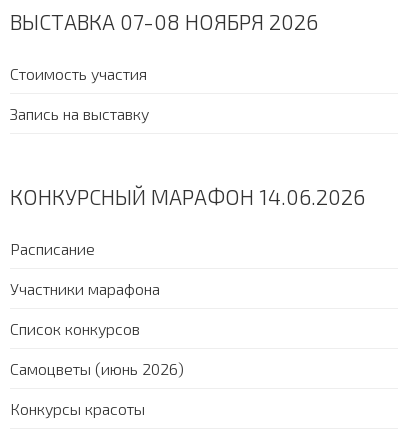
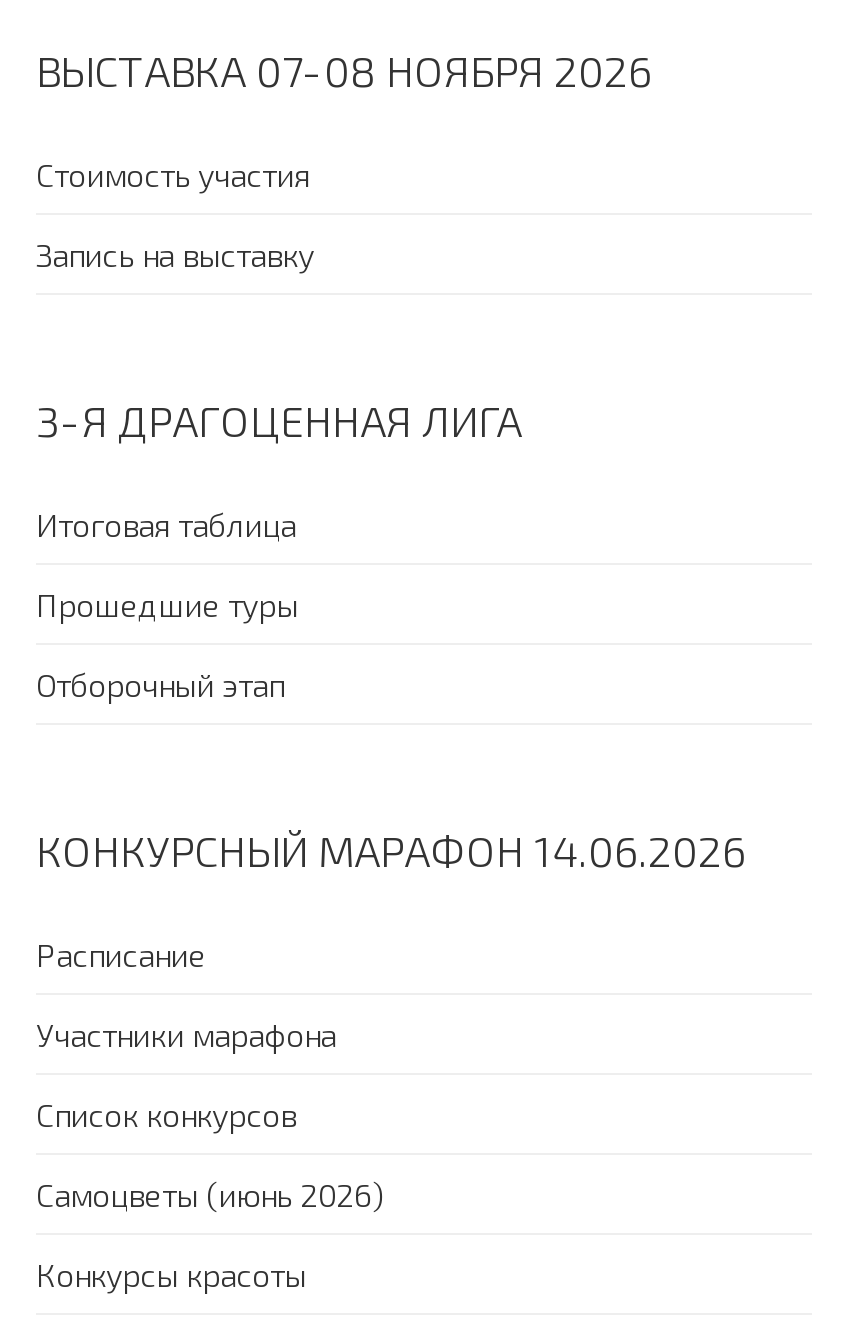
none -> [36,395,522,703] 3-Я ДРАГОЦЕННАЯ ЛИГА | Итоговая таблица | Прошедшие туры | Отборочный этап

